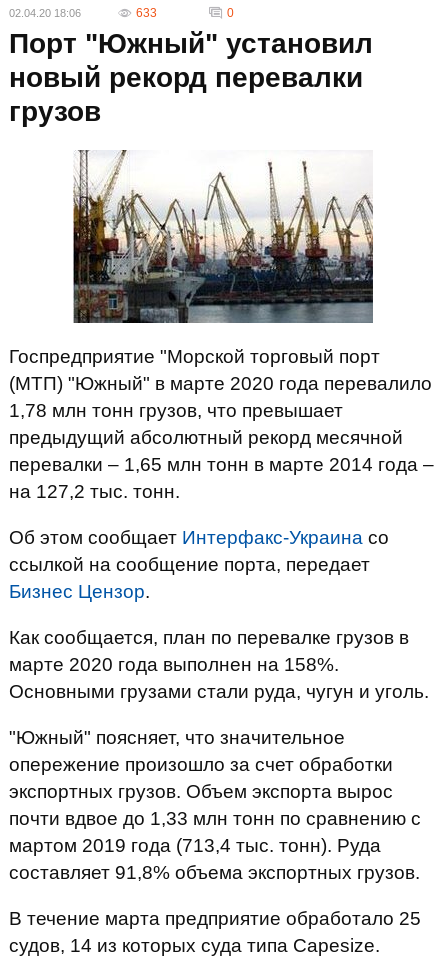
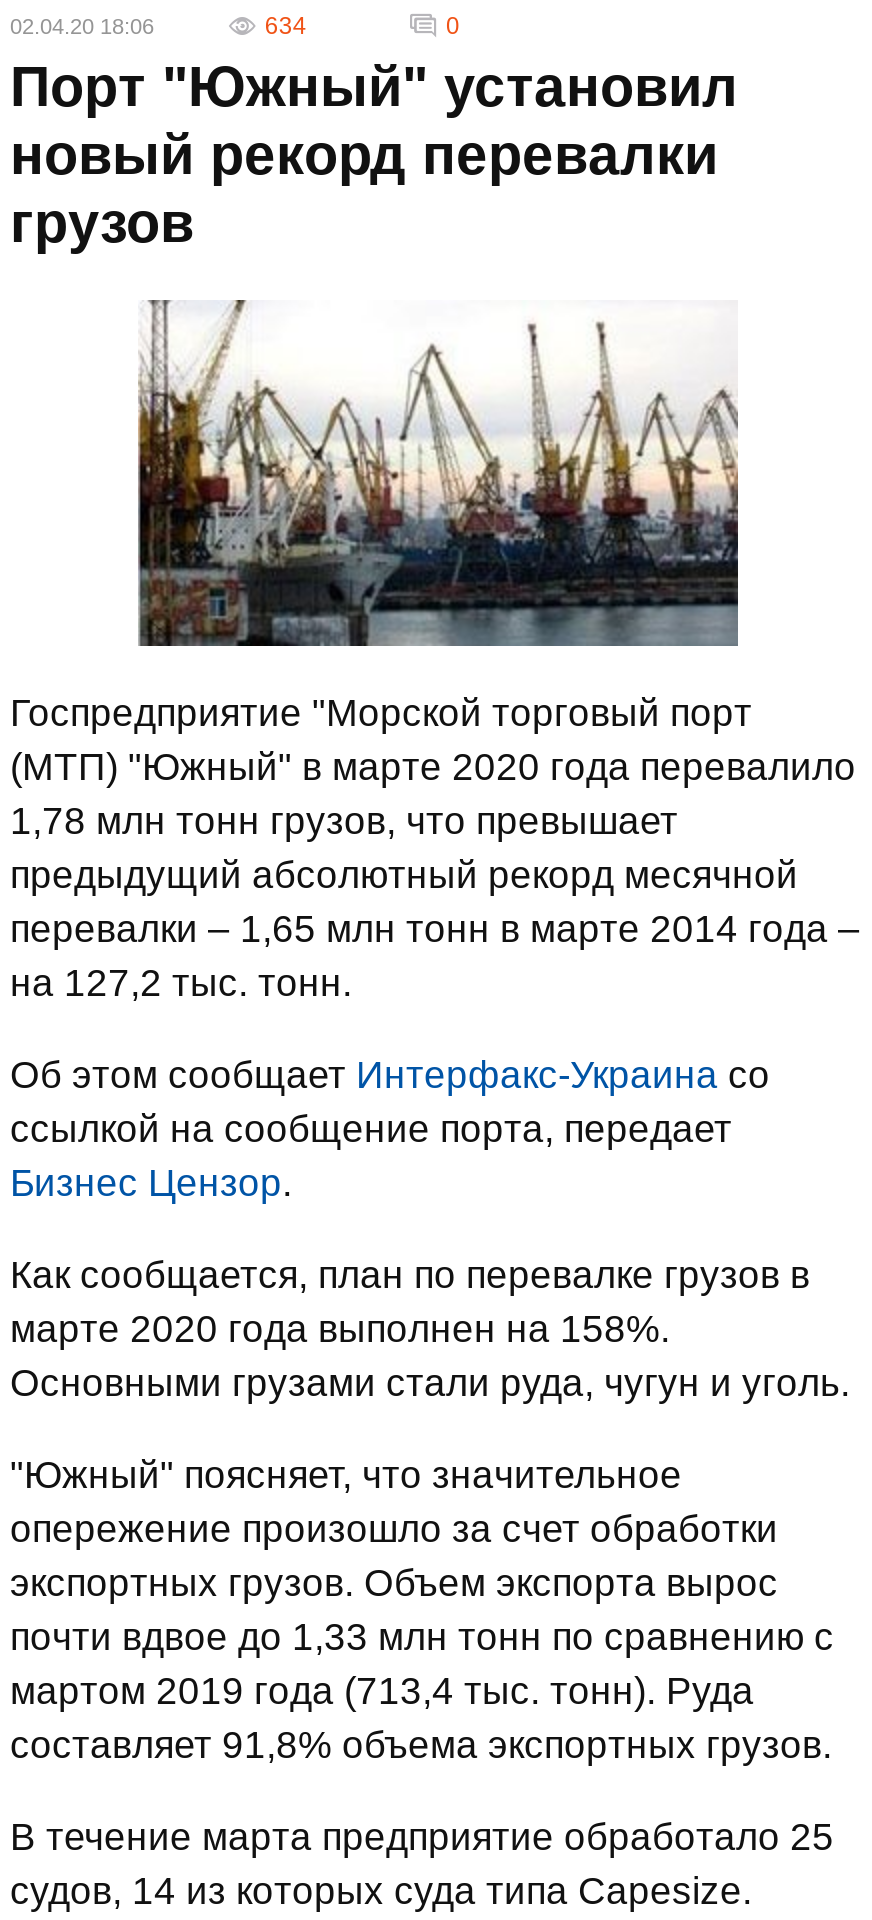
[136,6,157,20] 633 -> [265,12,307,40] 634

